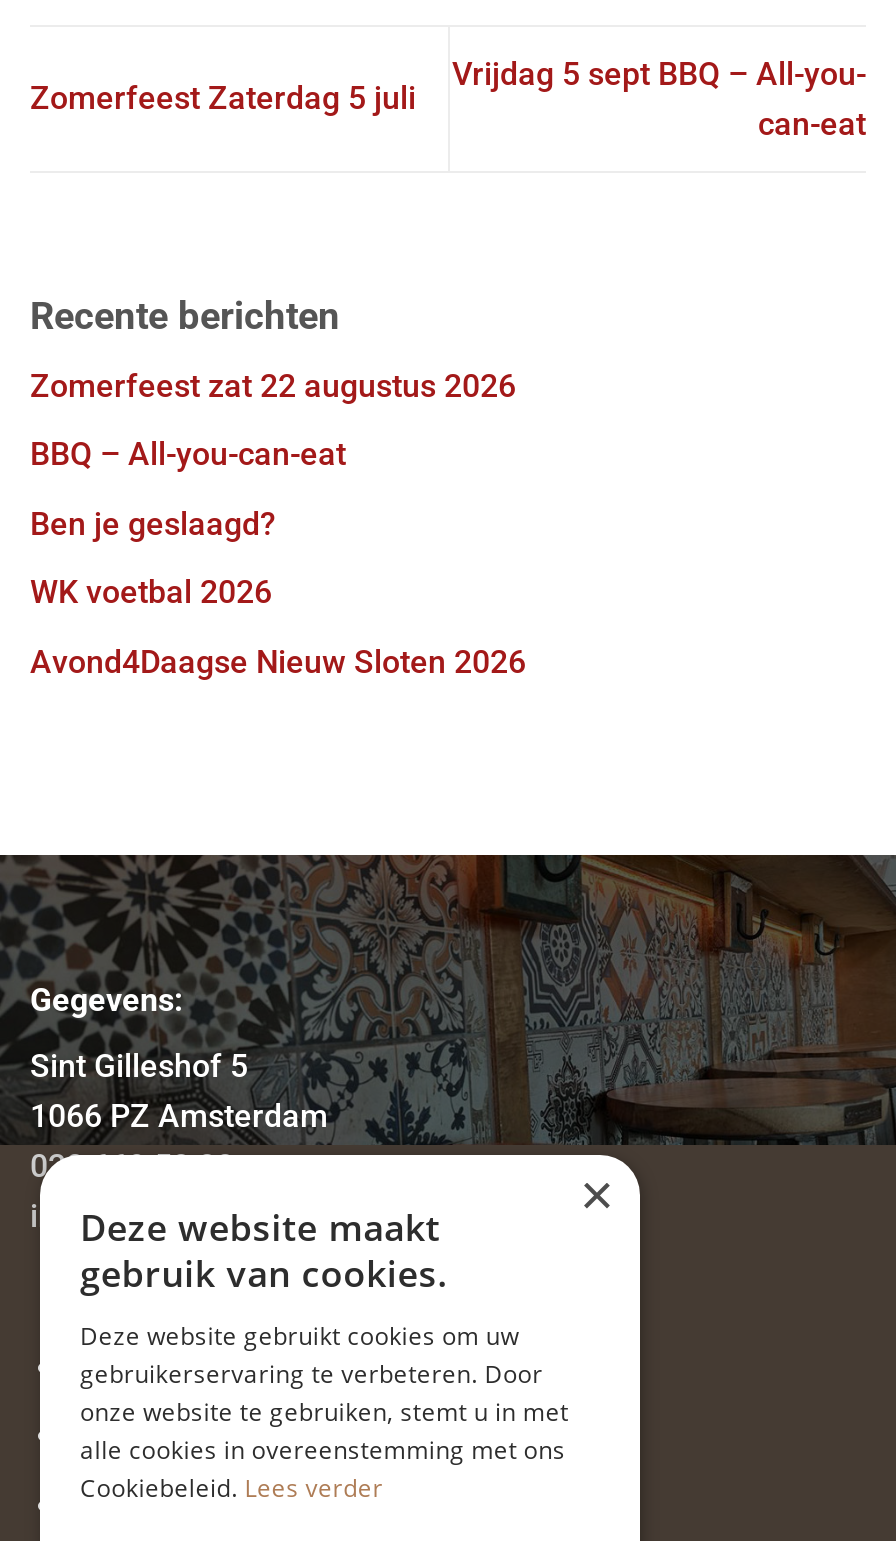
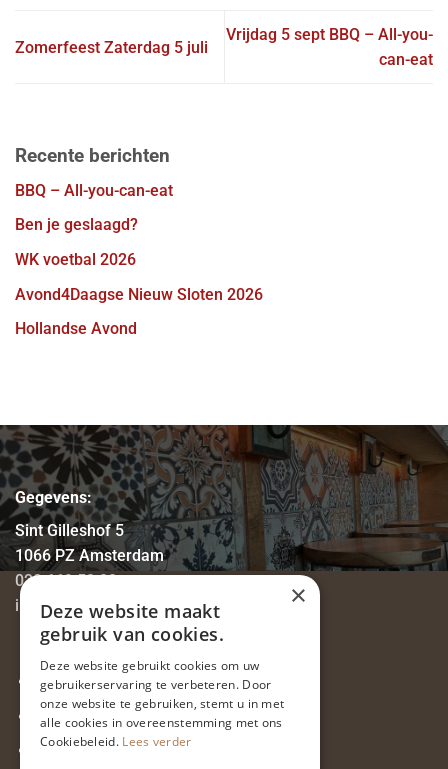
[30,366,516,404] Zomerfeest zat 22 augustus 2026 -> none
moved [30,435,526,681] -> [15,181,263,304]: BBQ – All-you-can-eat | Ben je geslaagd? | WK voetbal 2026 | Avond4Daagse Nieuw Sloten 2026
none -> [15,319,137,338] Hollandse Avond

